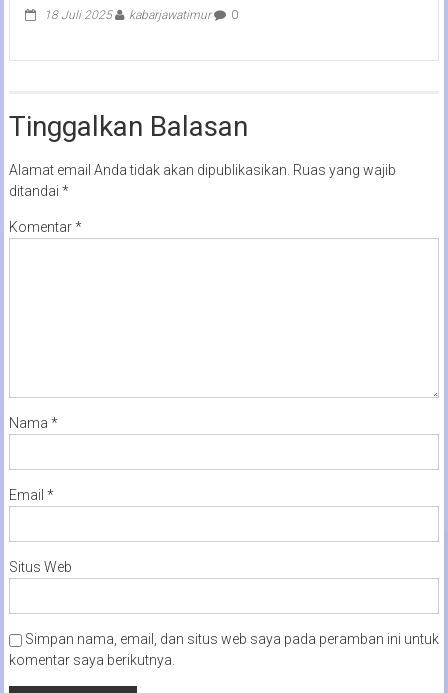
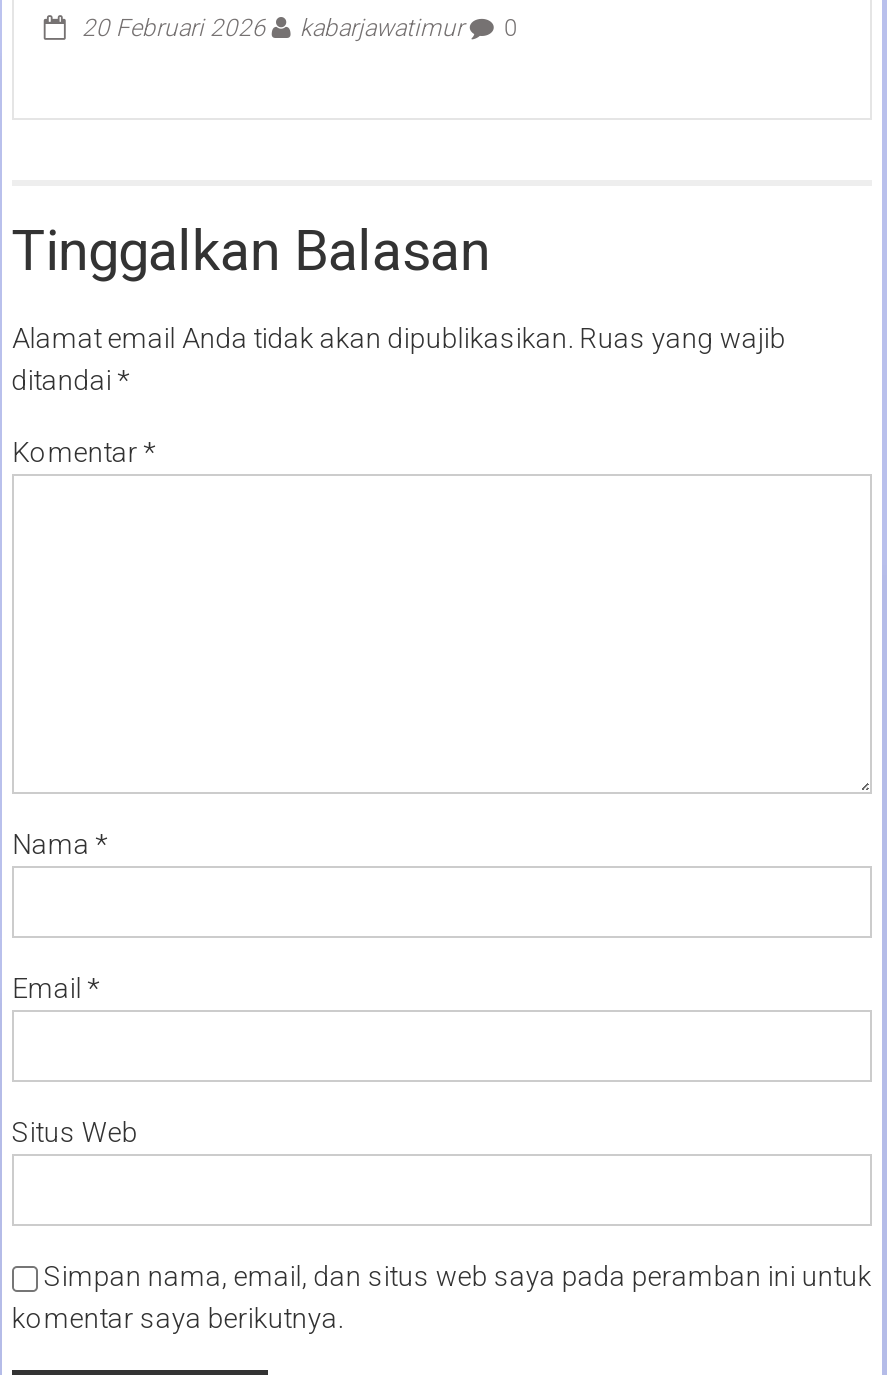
[44,8,238,22] 18 Juli 2025 kabarjawatimur 0 -> [82,14,518,42] 20 Februari 2026 kabarjawatimur 0

